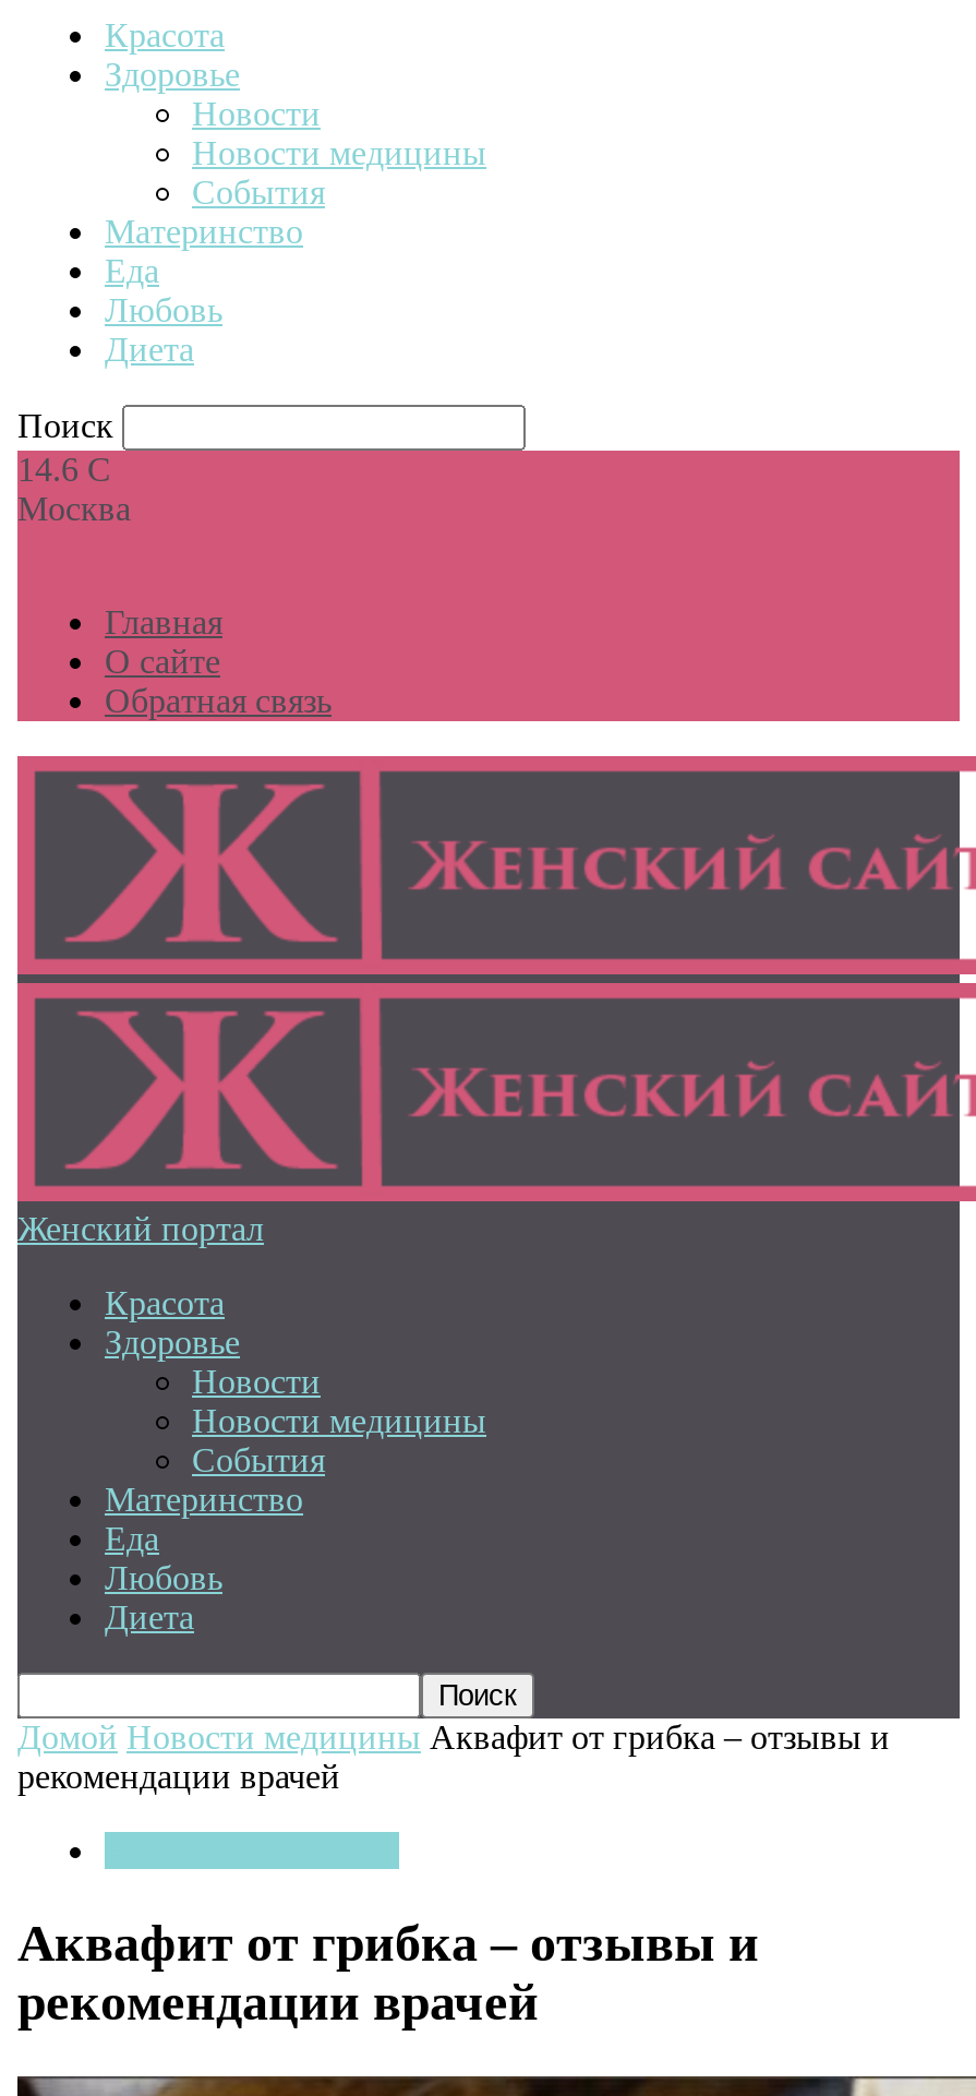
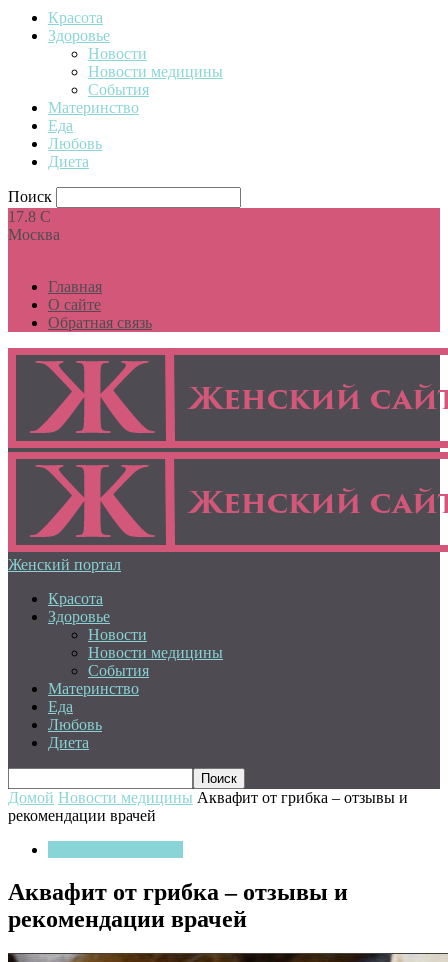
[17,451,111,488] 14.6 C -> [8,208,51,225] 17.8 C

